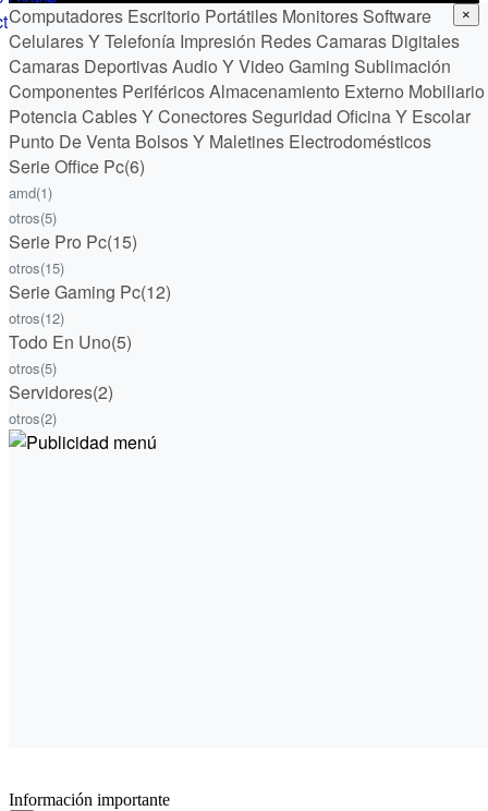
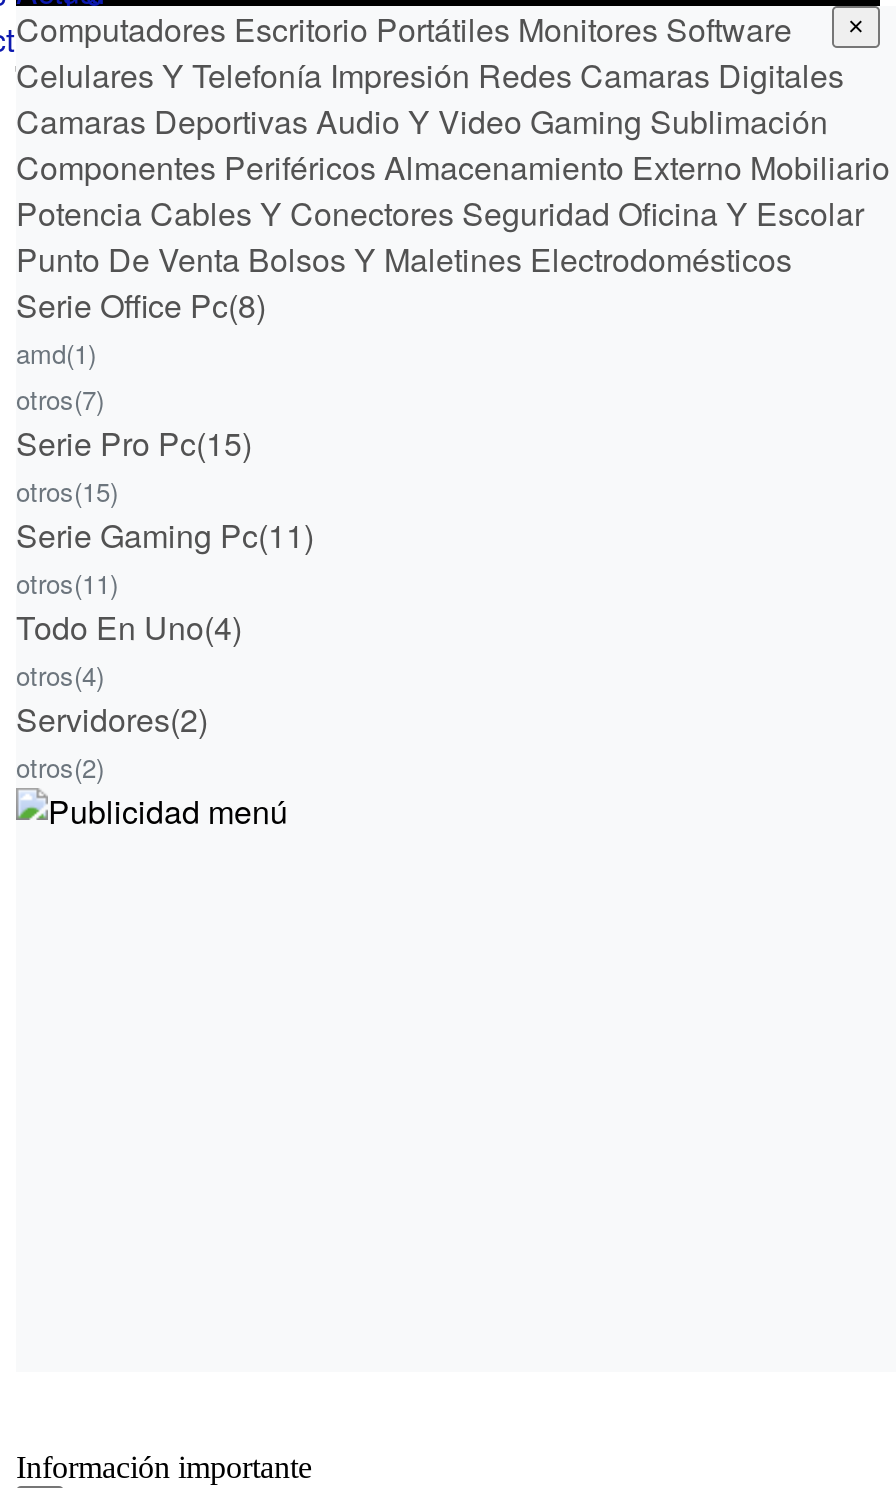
[9,154,145,179] Serie Office Pc(6) -> [16,282,266,328] Serie Office Pc(8)
[9,207,57,228] otros(5) -> [16,380,104,418] otros(7)
[9,279,171,304] Serie Gaming Pc(12) -> [16,512,314,558] Serie Gaming Pc(11)
[9,307,64,328] otros(12) -> [16,564,118,602] otros(11)
[9,329,132,354] Todo En Uno(5) -> [16,604,242,650] Todo En Uno(4)
[9,358,57,378] otros(5) -> [16,656,104,694] otros(4)

